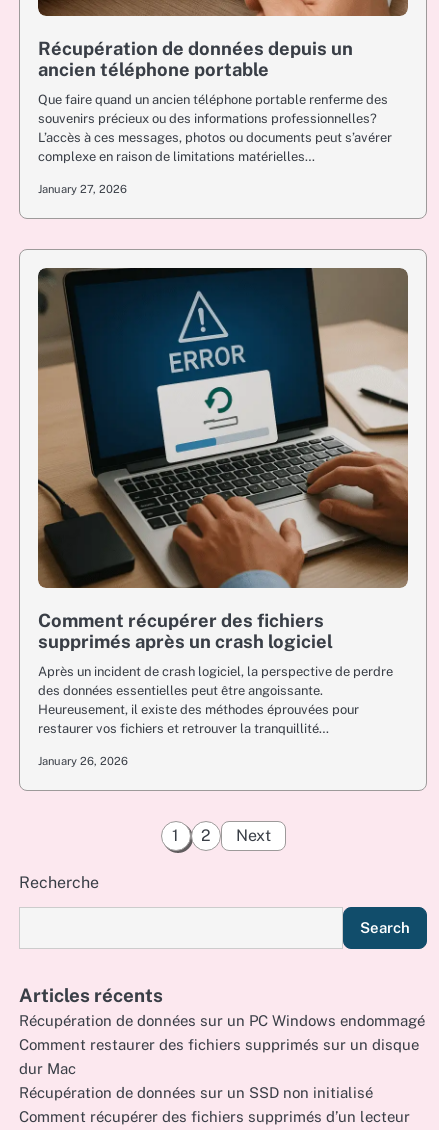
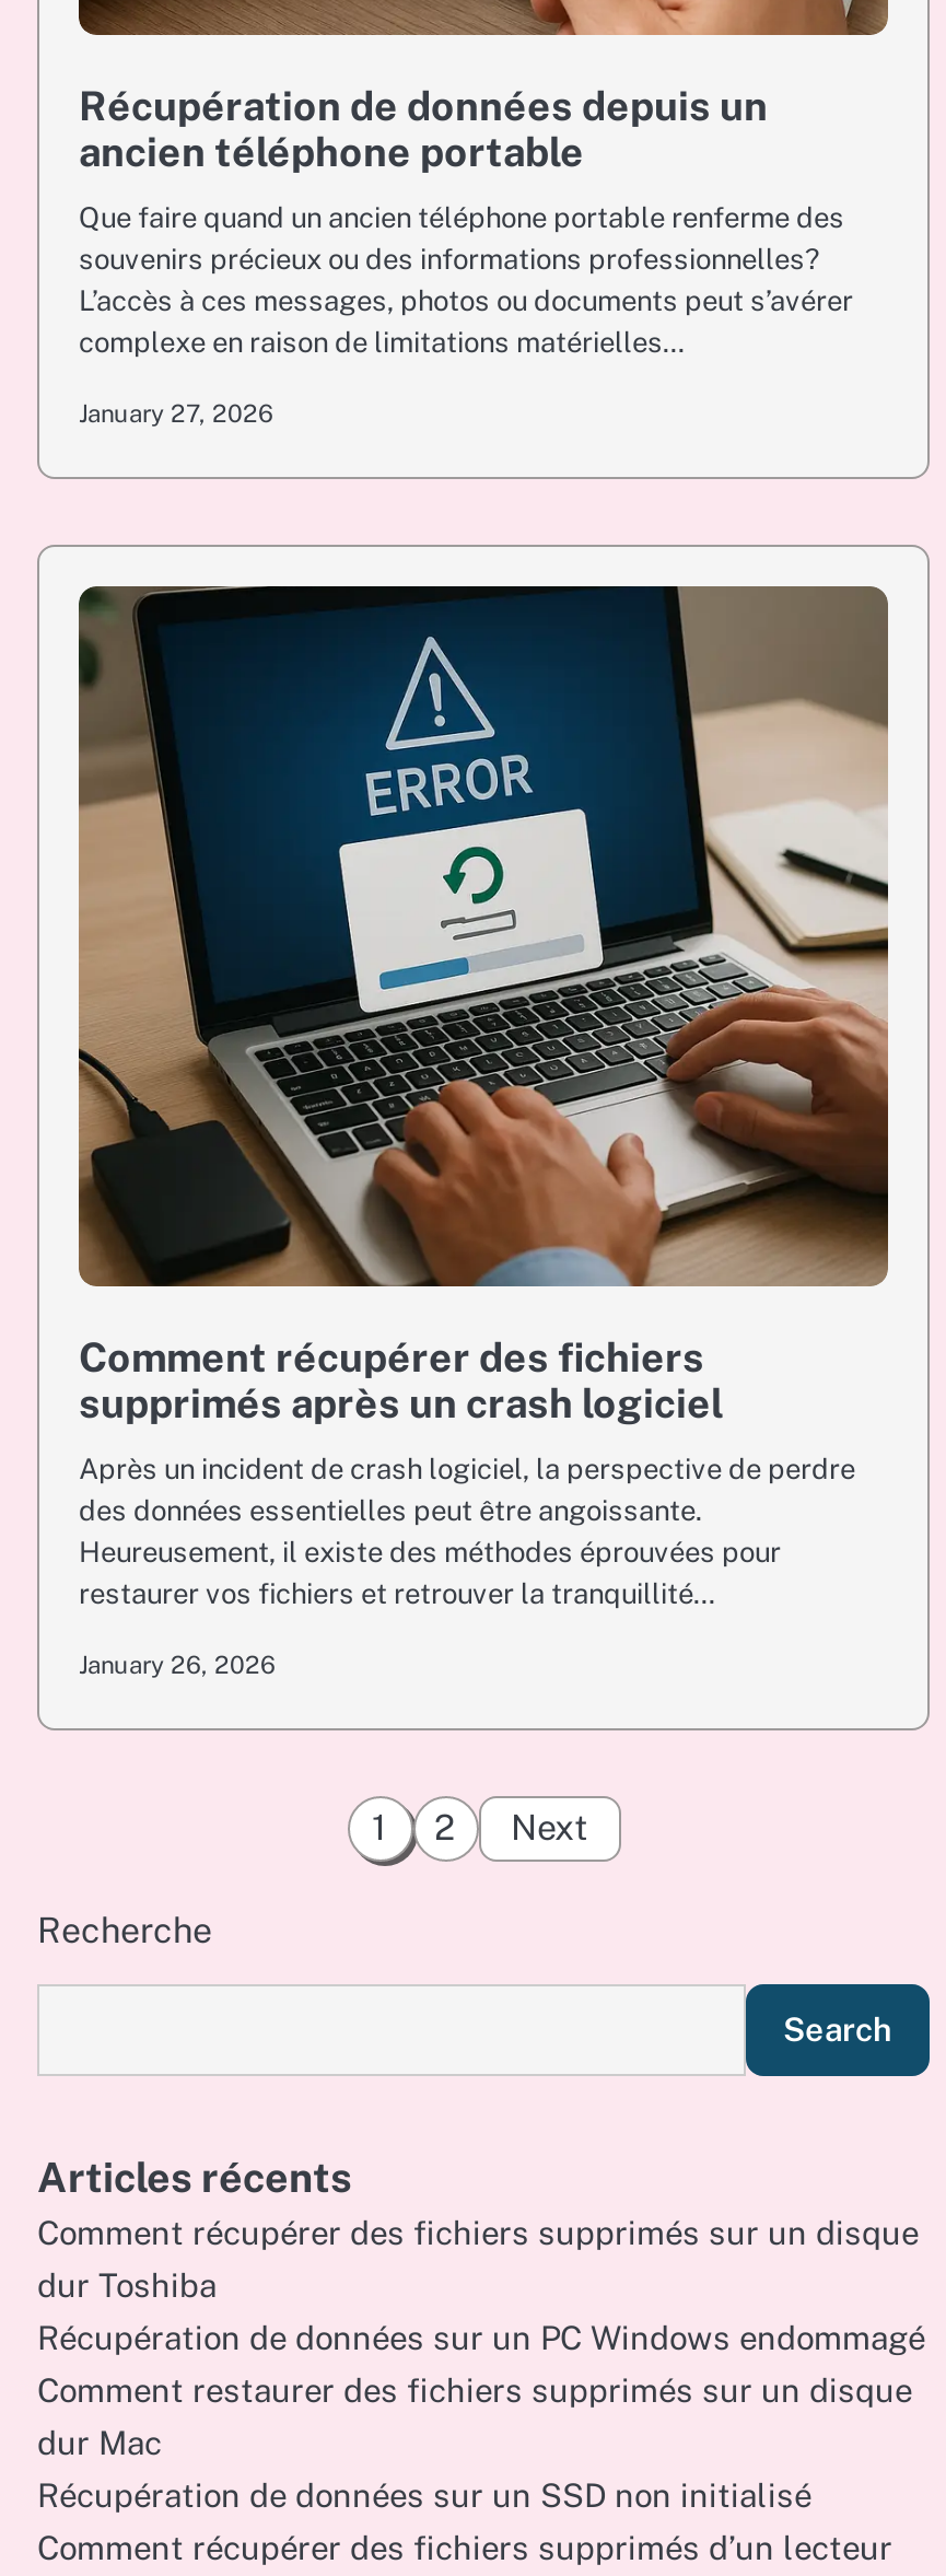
none -> [37,2214,919,2304] Comment récupérer des fichiers supprimés sur un disque | dur Toshiba

